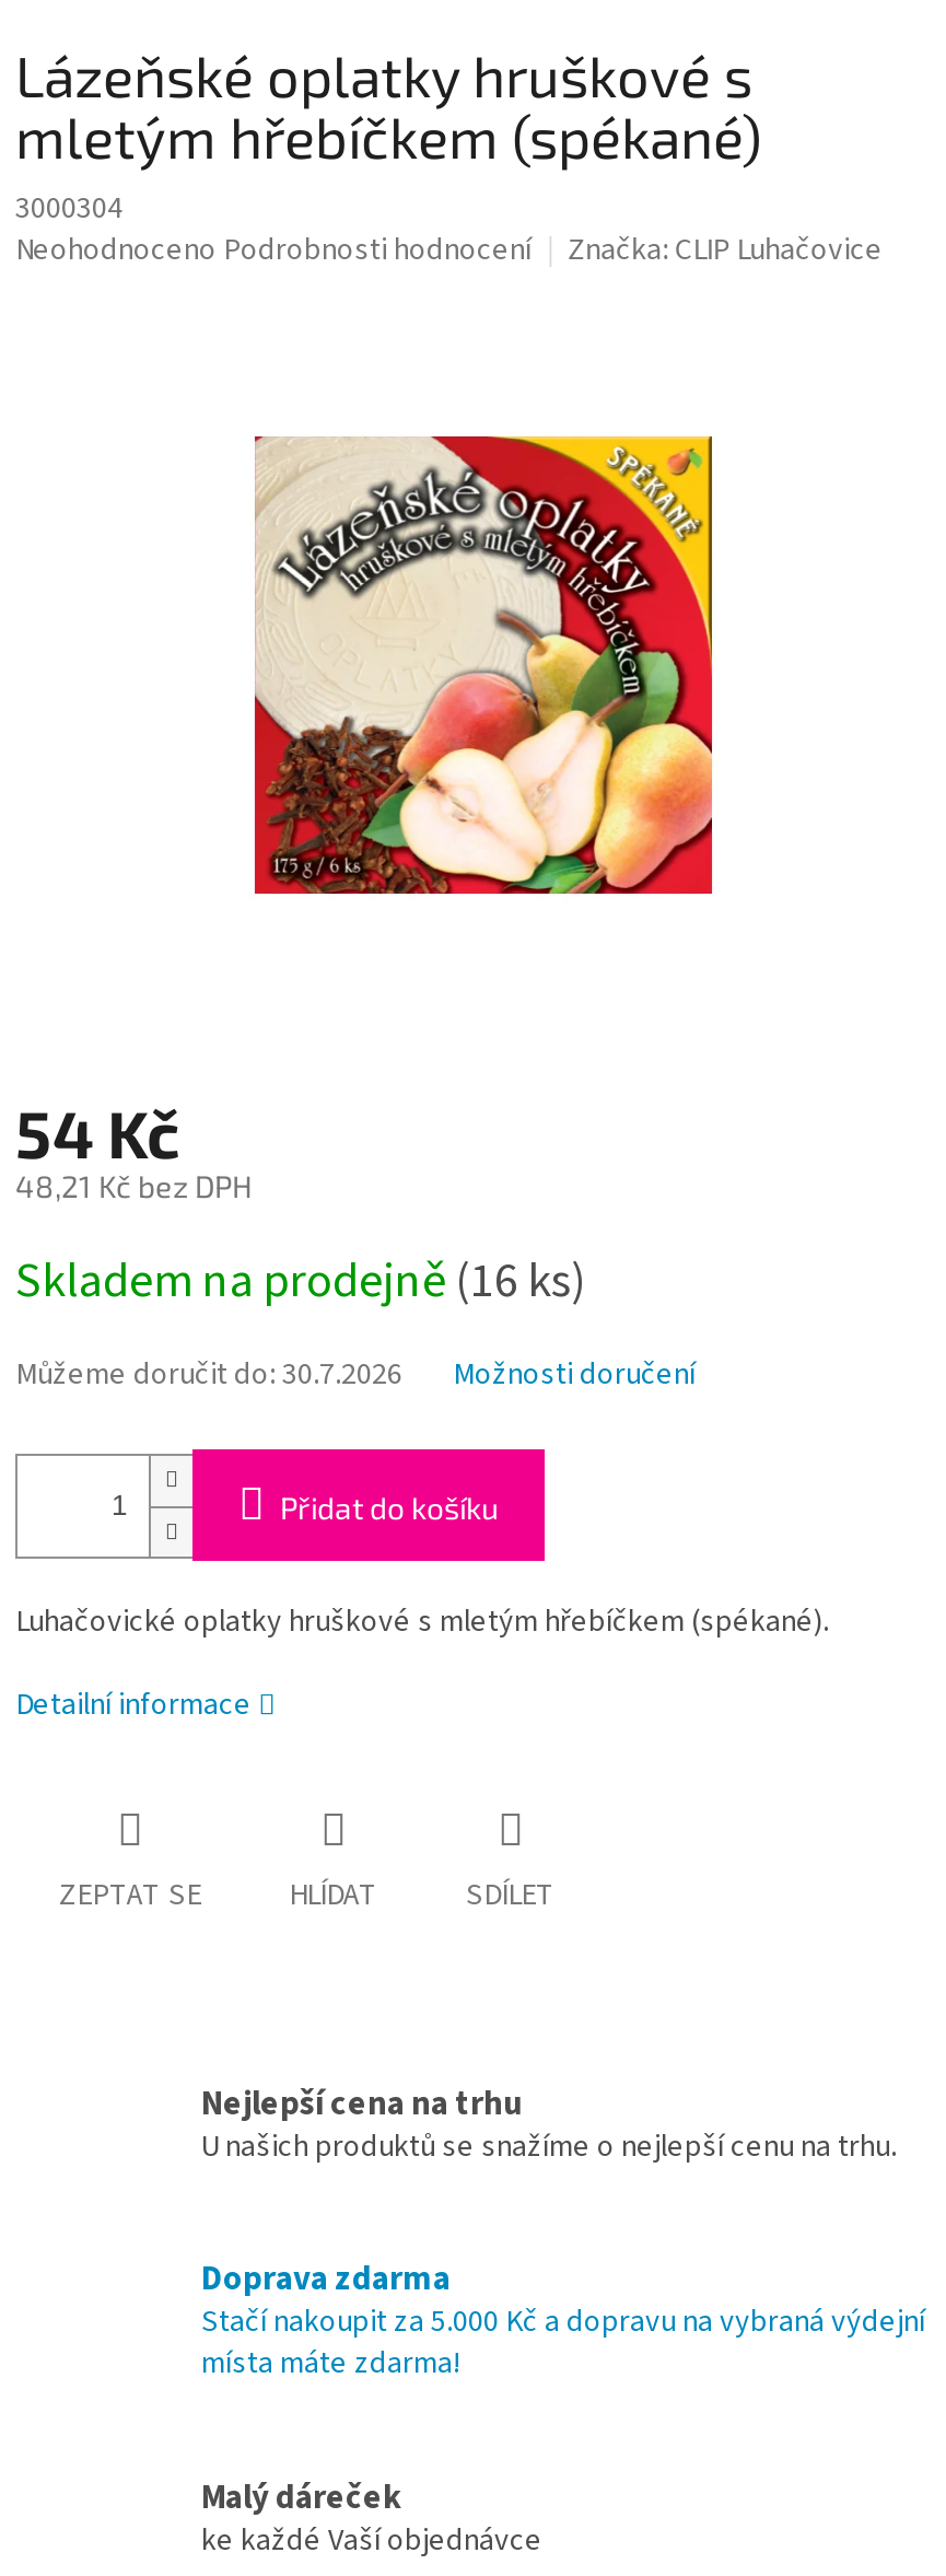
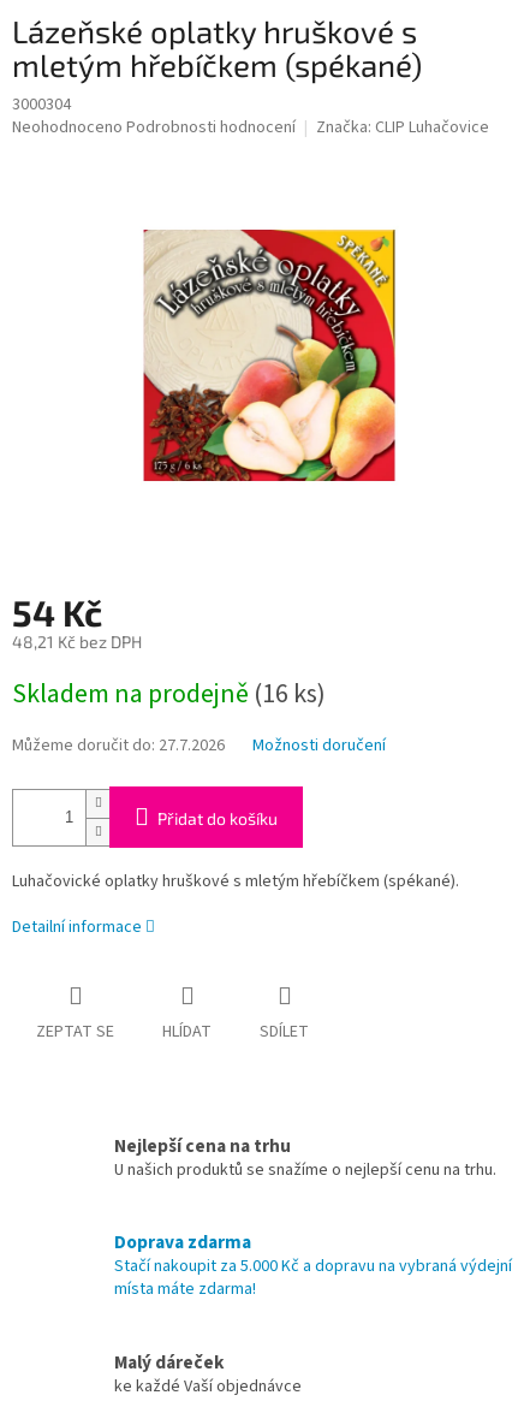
[15,1354,402,1398] Můžeme doručit do: 30.7.2026 -> [12,734,225,758] Můžeme doručit do: 27.7.2026

